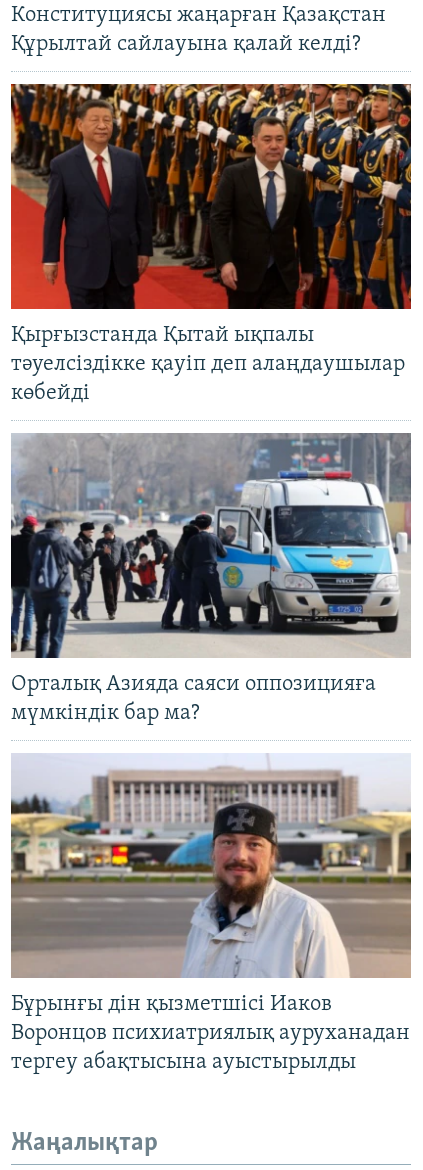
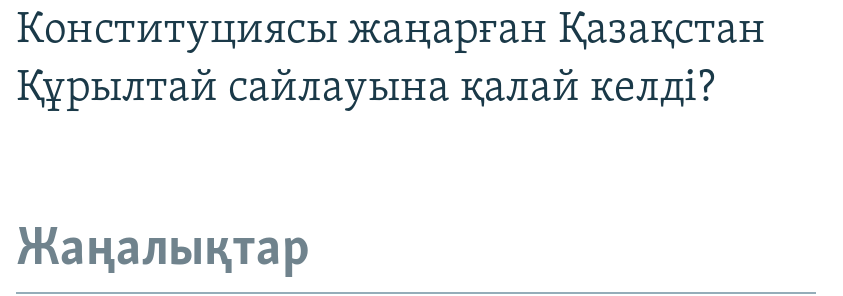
[10,83,412,405] [image] | Қырғызстанда Қытай ықпалы | тәуелсіздікке қауіп деп алаңдаушылар | көбейді -> none
[10,432,412,725] [image] | Орталық Азияда саяси оппозицияға | мүмкіндік бар ма? -> none
[10,754,412,1074] [image] | Бұрынғы дін қызметшісі Иаков | Воронцов психиатриялық ауруханадан | тергеу абақтысына ауыстырылды -> none

